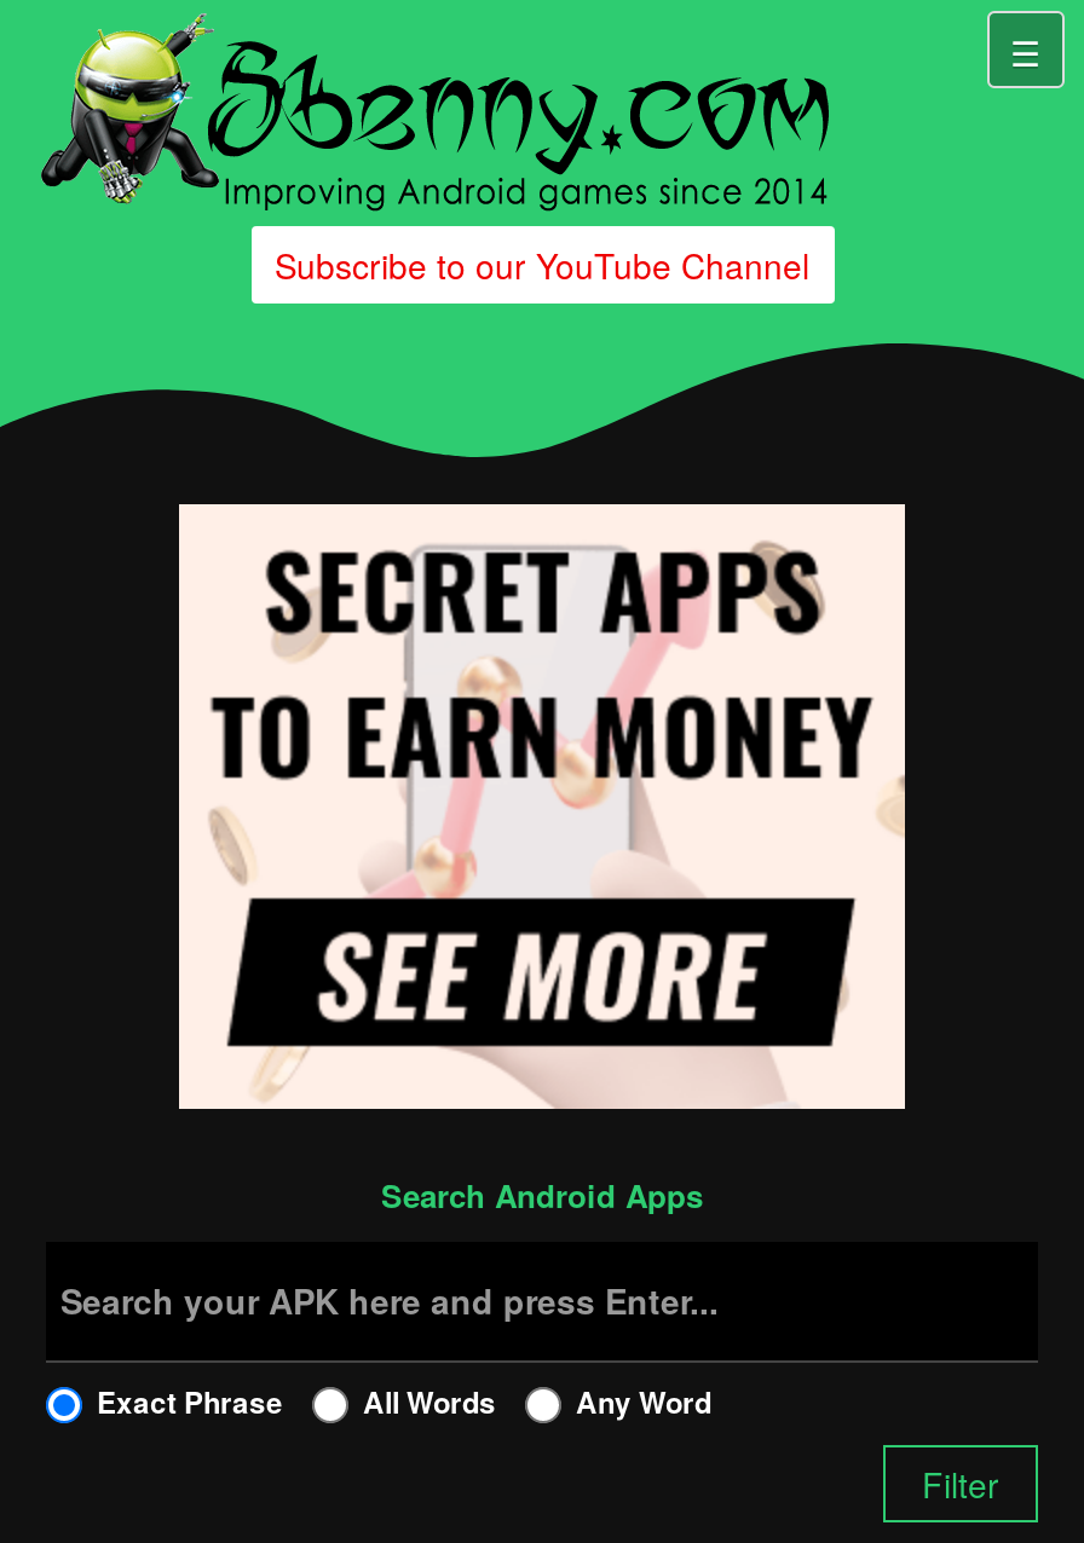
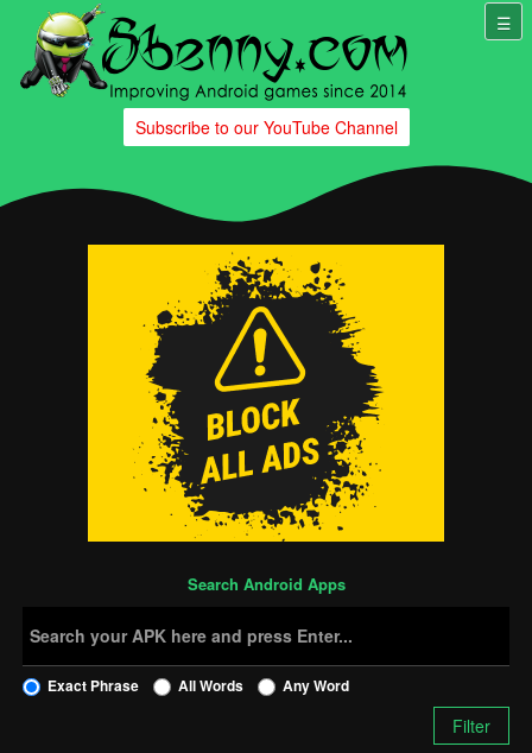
[177,502,907,1111] [image] -> [87,243,445,543] [image]

